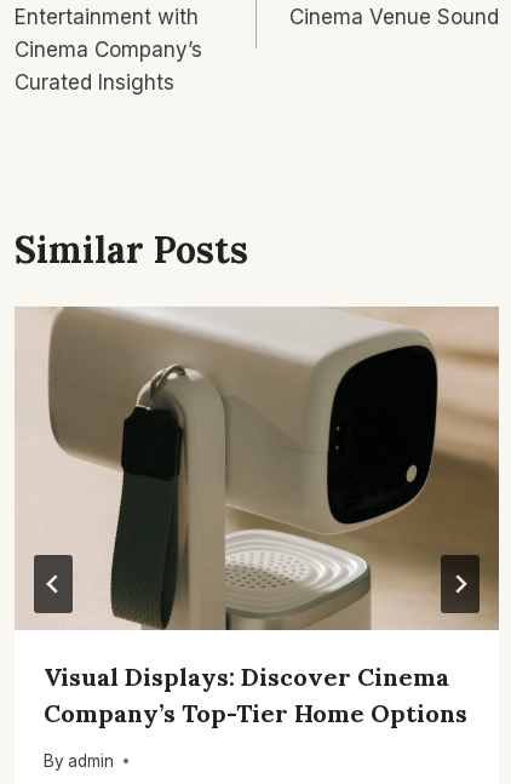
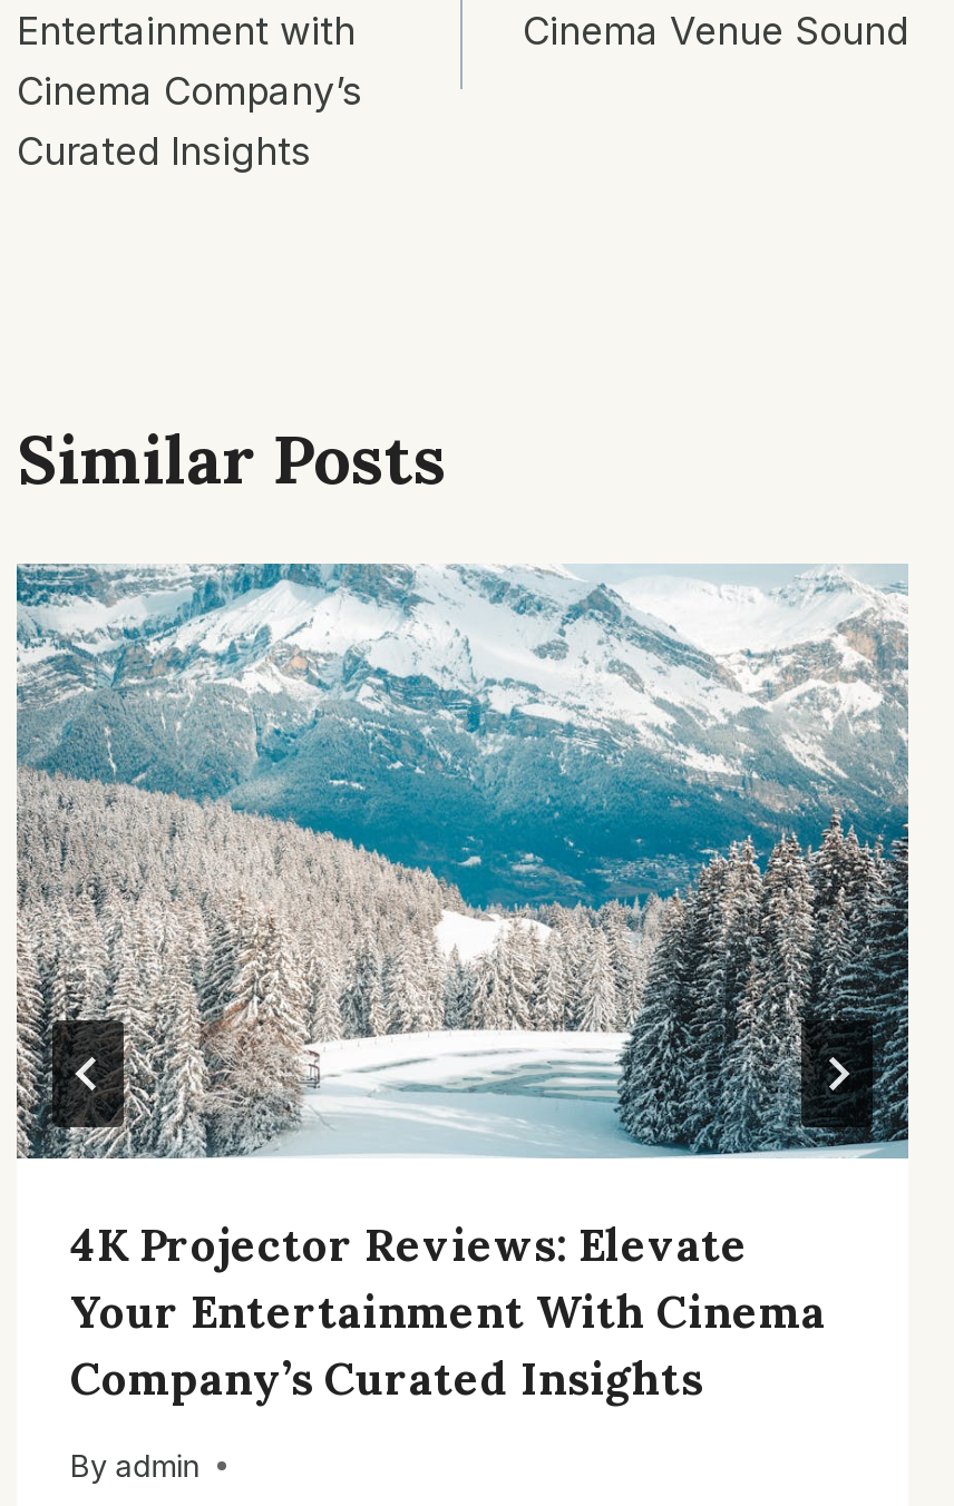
[16,307,499,729] [image] | Visual Displays: Discover Cinema | Company’s Top-Tier Home Options -> [14,561,911,1406] [image] | 4K Projector Reviews: Elevate | Your Entertainment With Cinema | Company’s Curated Insights

